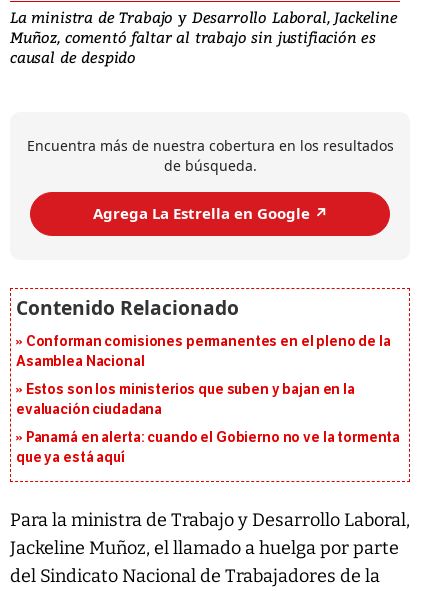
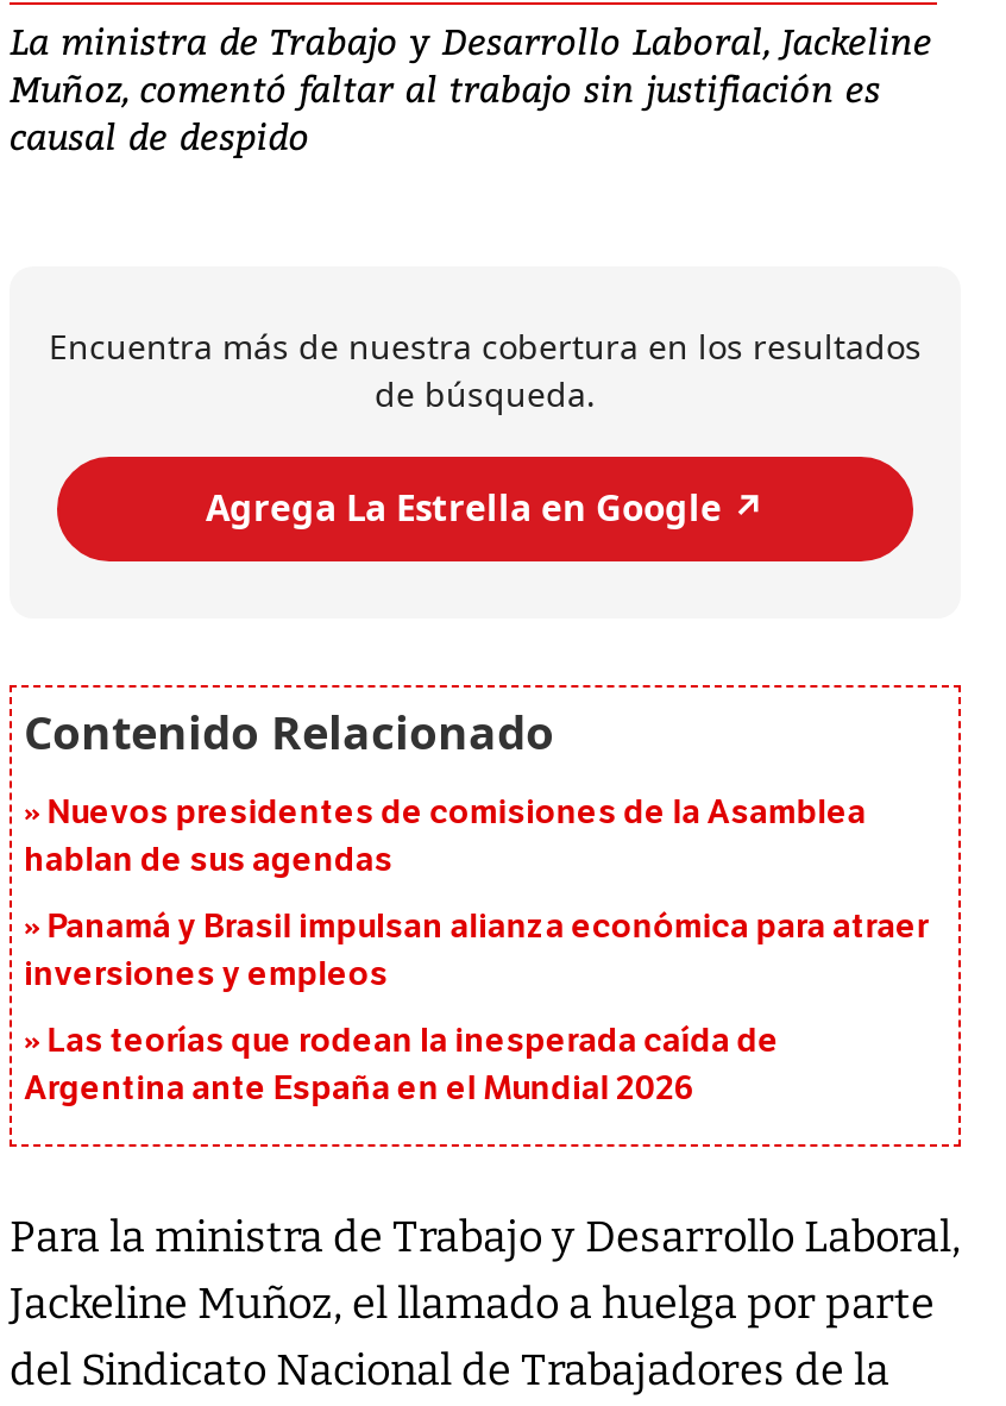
[16,333,391,370] Conforman comisiones permanentes en el pleno de la | Asamblea Nacional -> [24,792,866,880] Nuevos presidentes de comisiones de la Asamblea | hablan de sus agendas
[16,381,355,418] Estos son los ministerios que suben y bajan en la | evaluación ciudadana -> [24,906,928,994] Panamá y Brasil impulsan alianza económica para atraer | inversiones y empleos
[16,429,400,466] Panamá en alerta: cuando el Gobierno no ve la tormenta | que ya está aquí -> [24,1021,779,1109] Las teorías que rodean la inesperada caída de | Argentina ante España en el Mundial 2026

